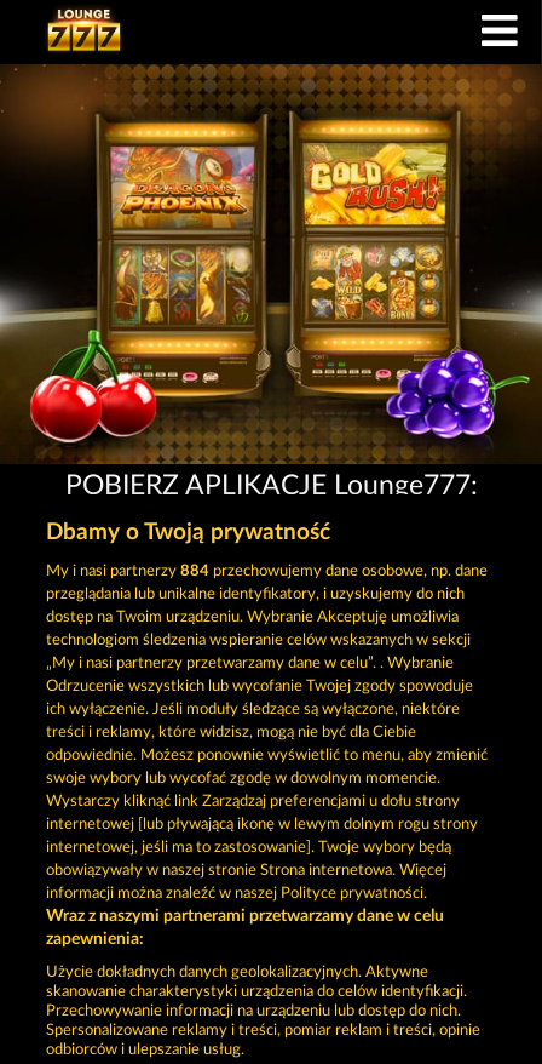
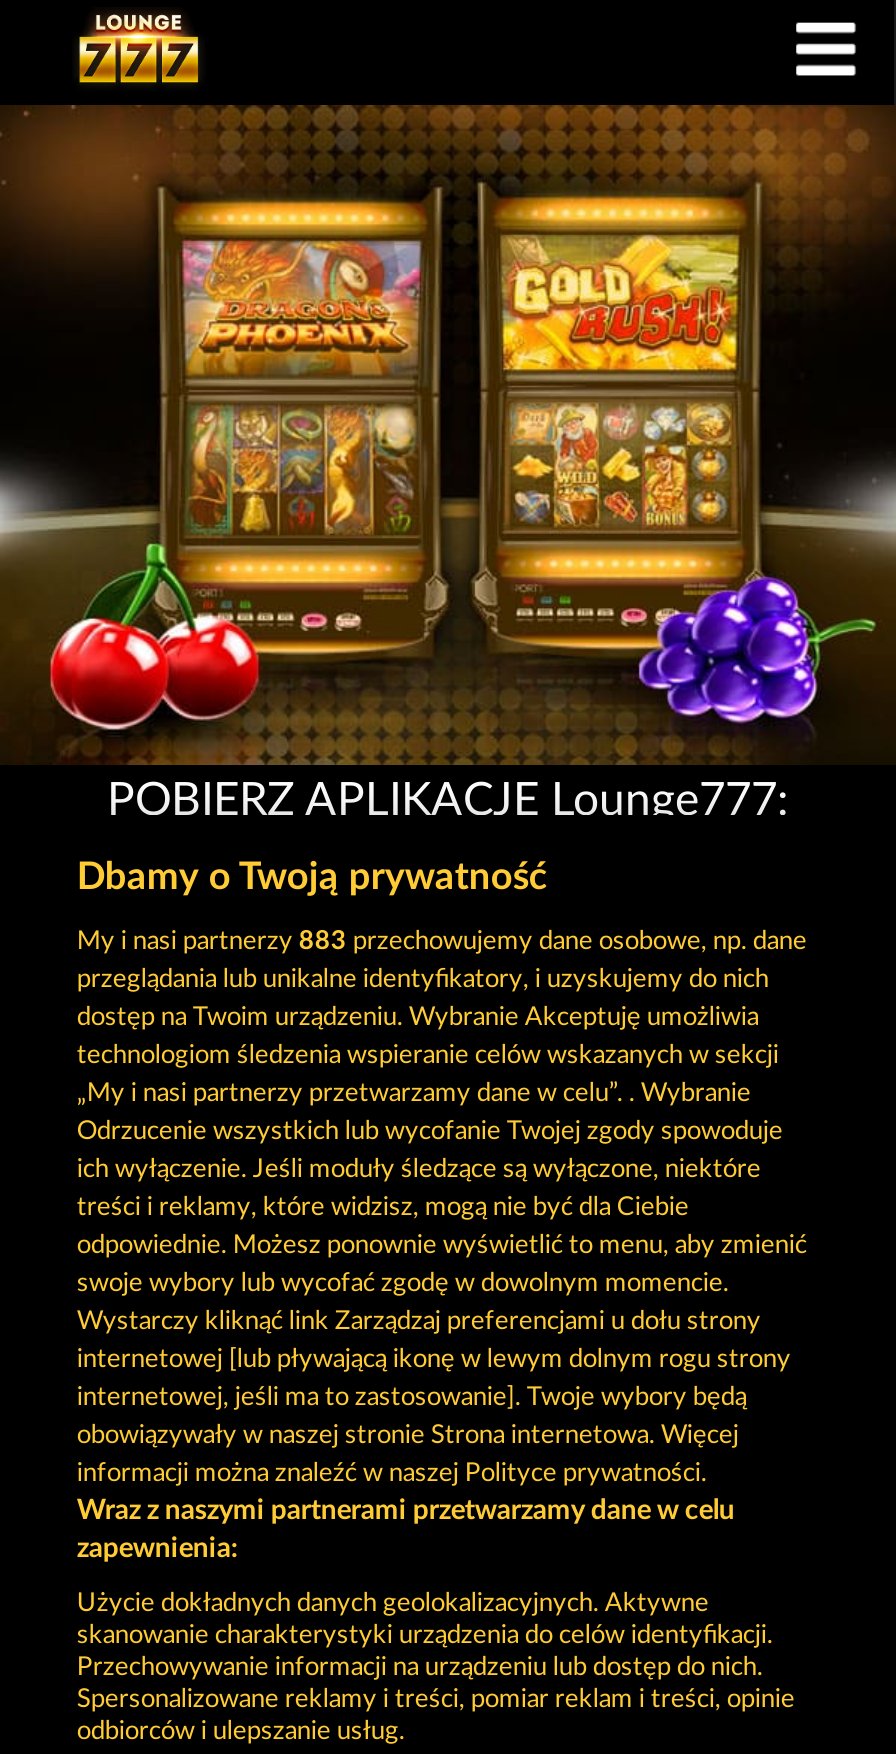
[46,564,488,579] My i nasi partnerzy 884 przechowujemy dane osobowe, np. dane -> [77,929,807,955] My i nasi partnerzy 883 przechowujemy dane osobowe, np. dane

